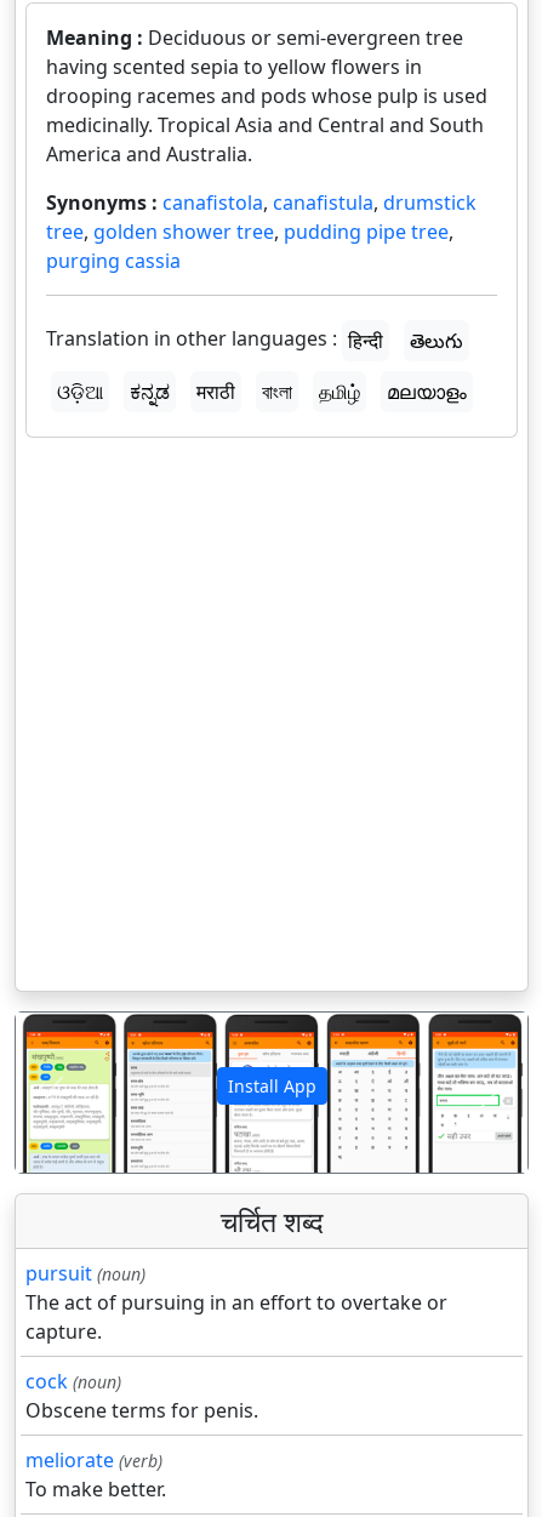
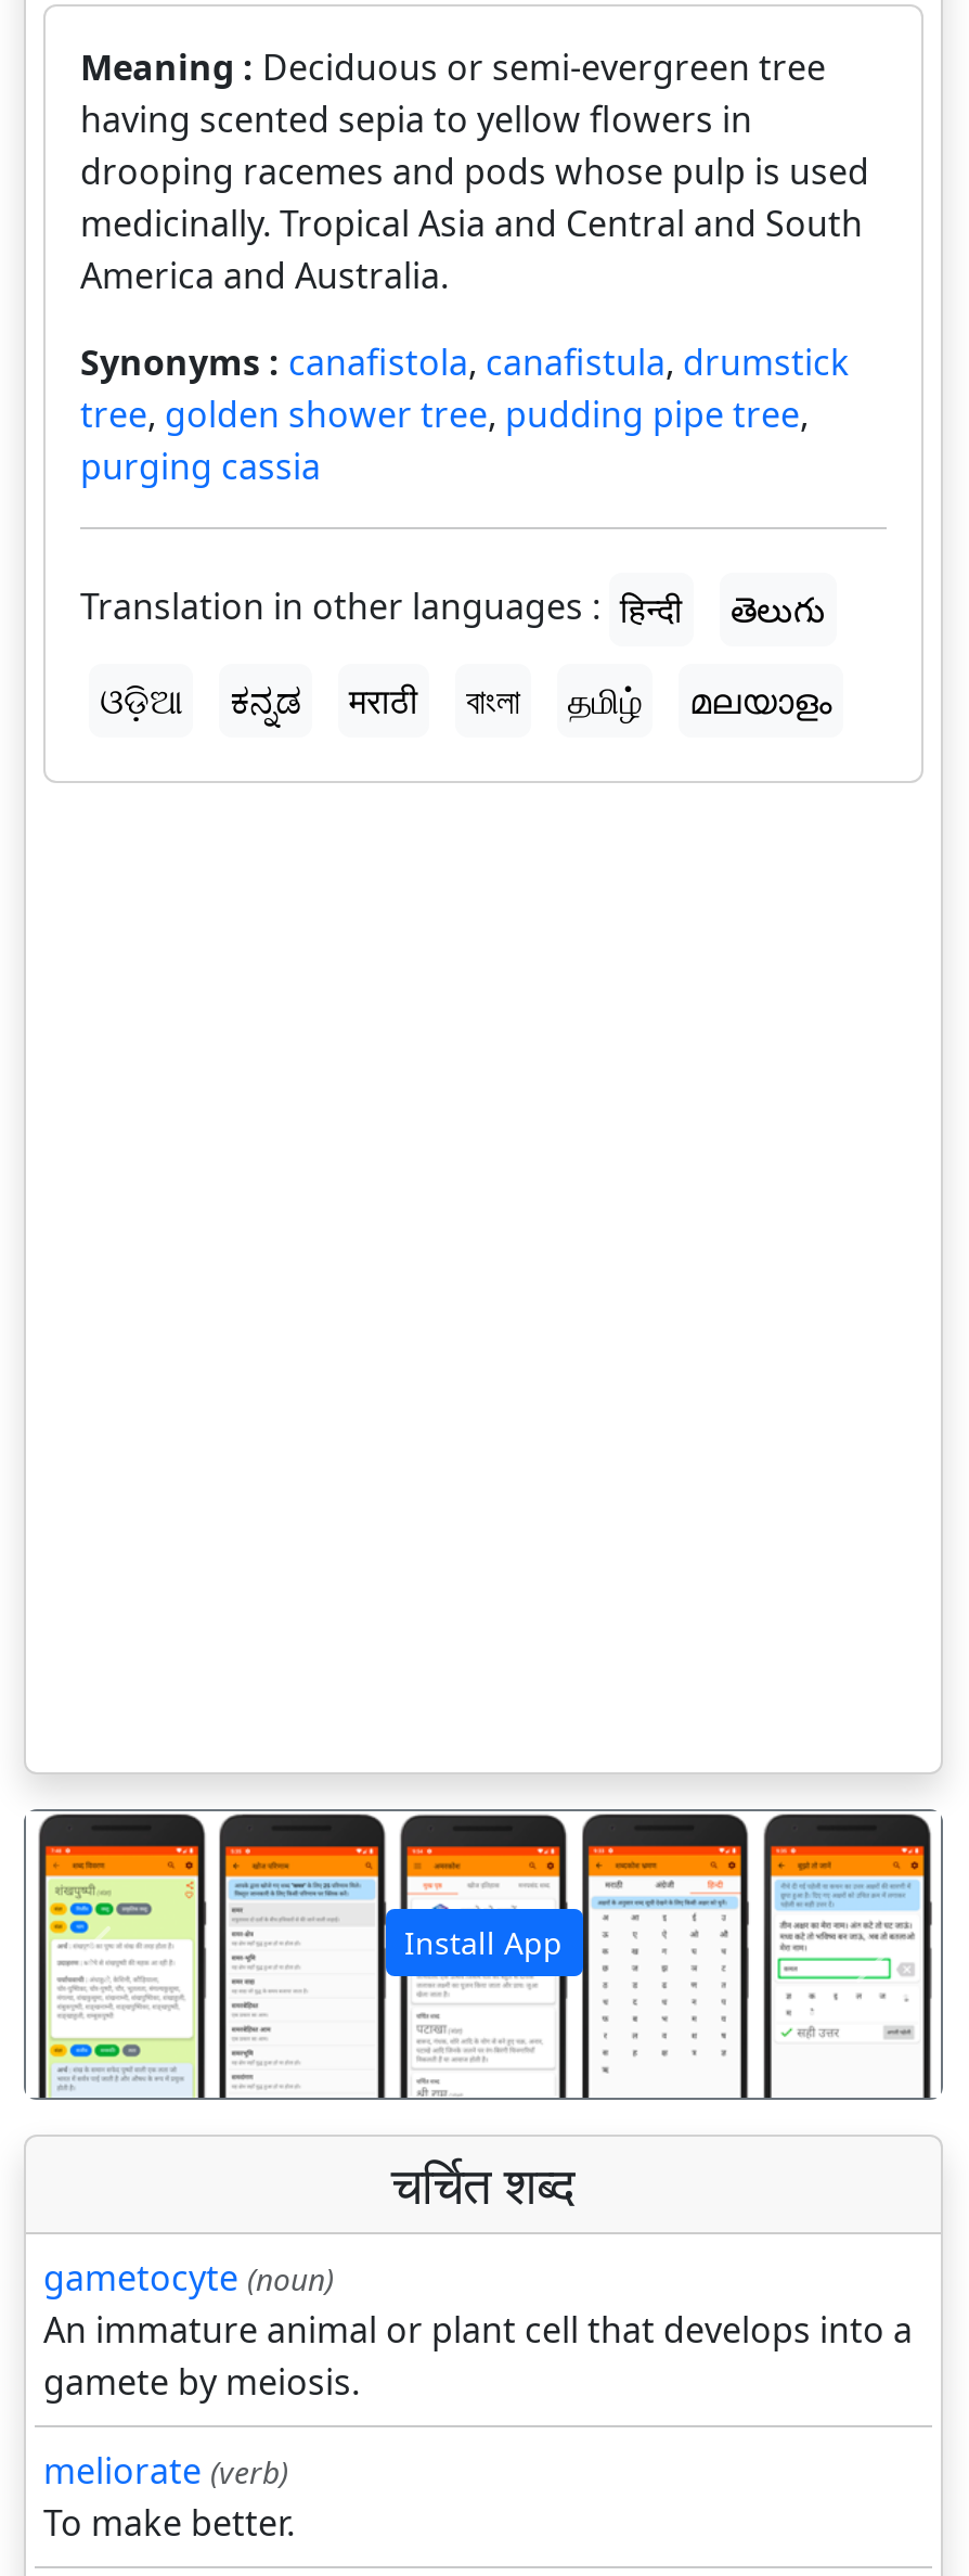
[25,1260,447,1424] pursuit (noun) | The act of pursuing in an effort to overtake or | capture. | cock (noun) | Obscene terms for penis. -> [43,2254,913,2406] gametocyte (noun) | An immature animal or plant cell that develops into a | gamete by meiosis.

